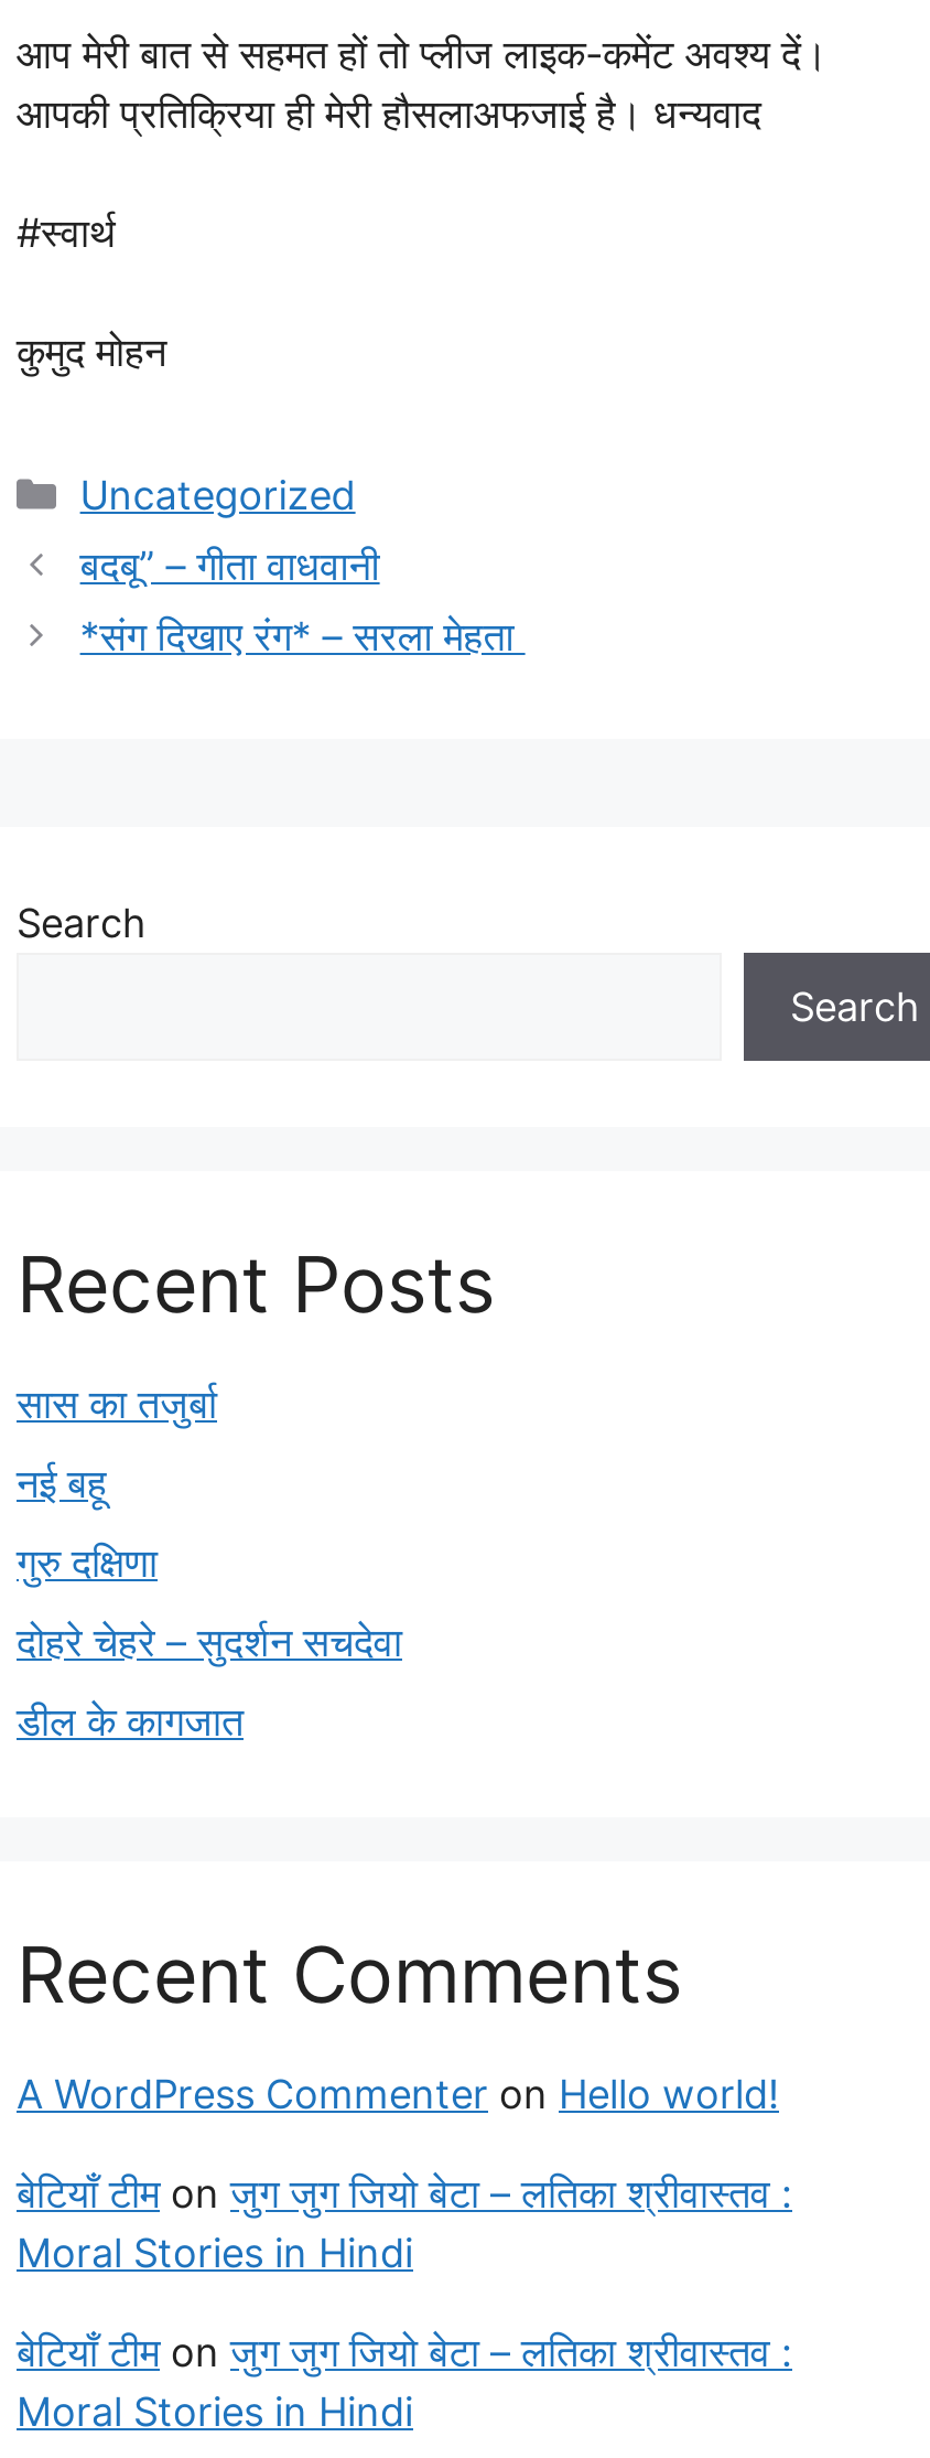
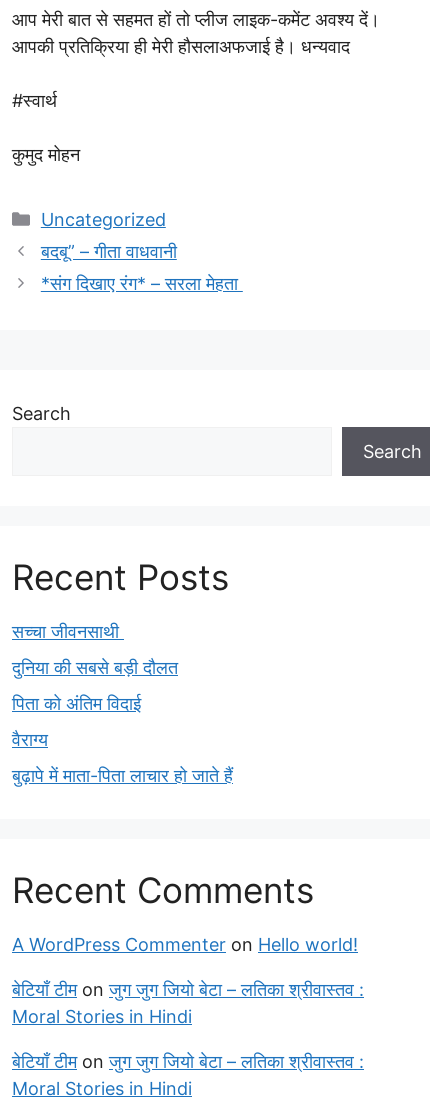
[17,1381,217,1427] सास का तजुर्बा -> [12,621,124,642] सच्चा जीवनसाथी
[17,1460,107,1506] नई बहू -> [12,657,178,678] दुनिया की सबसे बड़ी दौलत
[17,1539,158,1586] गुरु दक्षिणा -> [12,693,141,714] पिता को अंतिम विदाई
[17,1619,402,1665] दोहरे चेहरे – सुदर्शन सचदेवा -> [12,729,48,750] वैराग्य
[17,1698,244,1745] डील के कागजात -> [12,765,233,786] बुढ़ापे में माता-पिता लाचार हो जाते हैं

